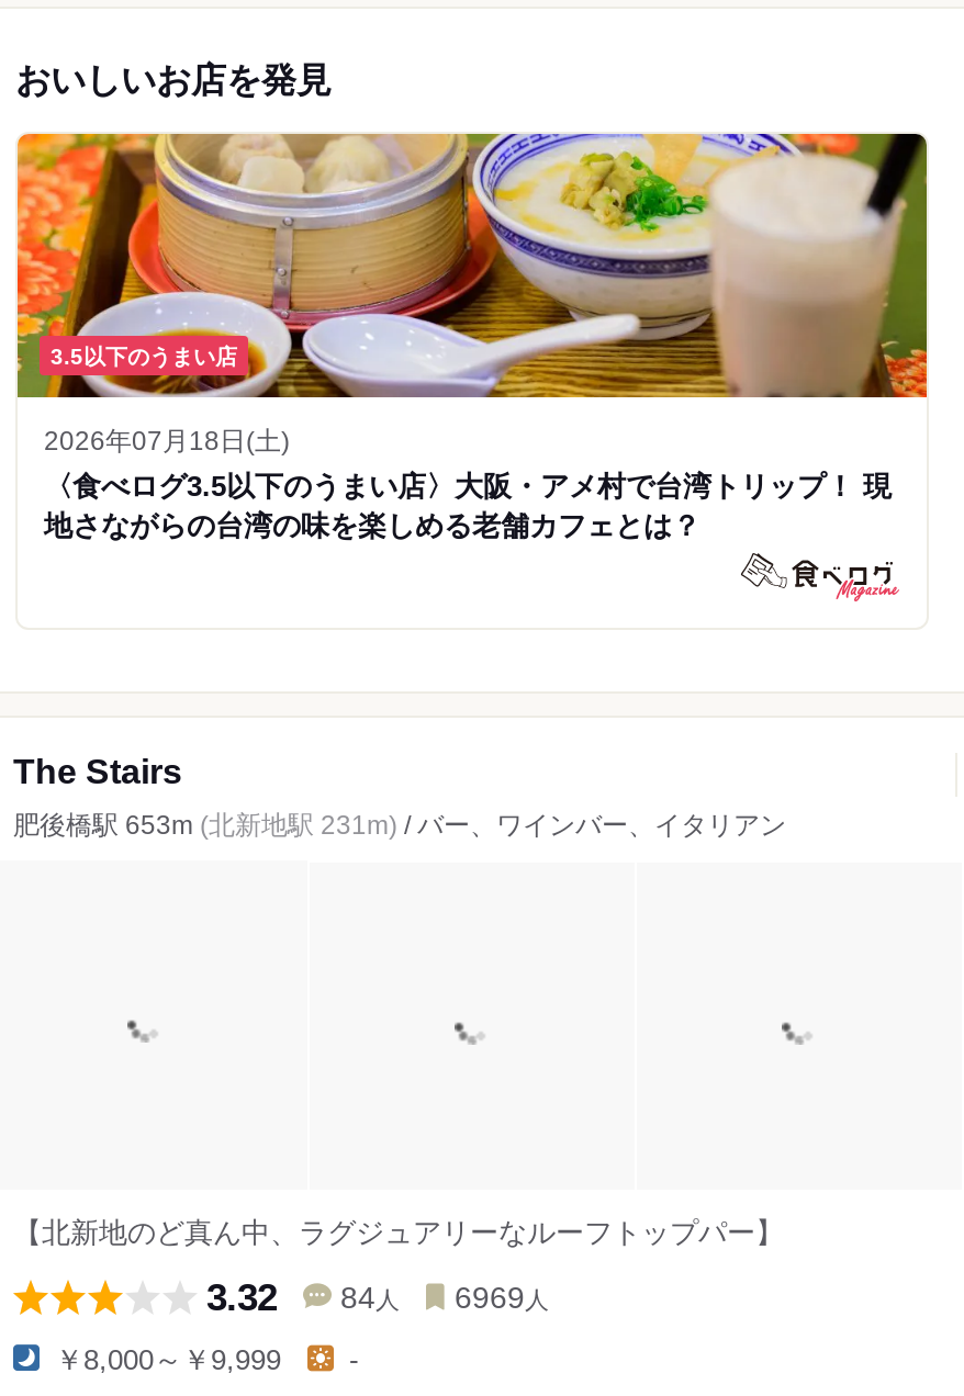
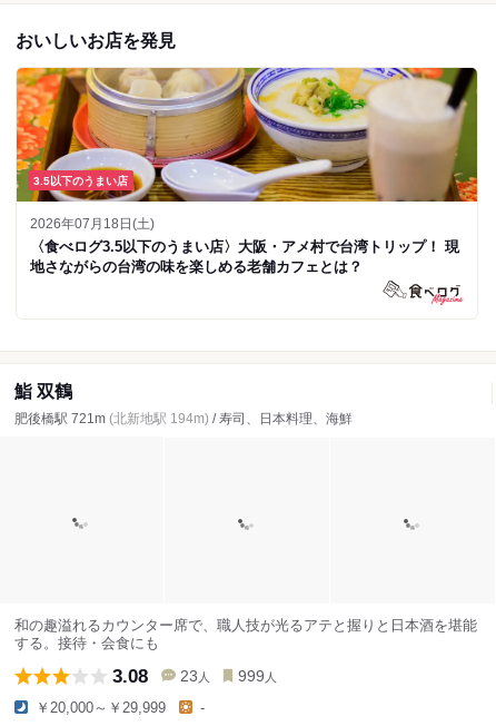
[13,754,182,791] The Stairs -> [14,382,72,401] 鮨 双鶴
[13,811,786,842] 肥後橋駅 653m (北新地駅 231m) / バー、ワインバー、イタリアン -> [14,411,353,427] 肥後橋駅 721m (北新地駅 194m) / 寿司、日本料理、海鮮
[13,1217,784,1250] 【北新地のど真ん中、ラグジュアリーなルーフトップパー】 -> [14,617,477,652] 和の趣溢れるカウンター席で、職人技が光るアテと握りと日本酒を堪能 | する。接待・会食にも
[206,1276,549,1320] 3.32 | 84人 | 6969人 -> [112,665,277,687] 3.08 | 23人 | 999人
[55,1344,281,1377] ￥8,000～￥9,999 -> [36,700,166,716] ￥20,000～￥29,999

